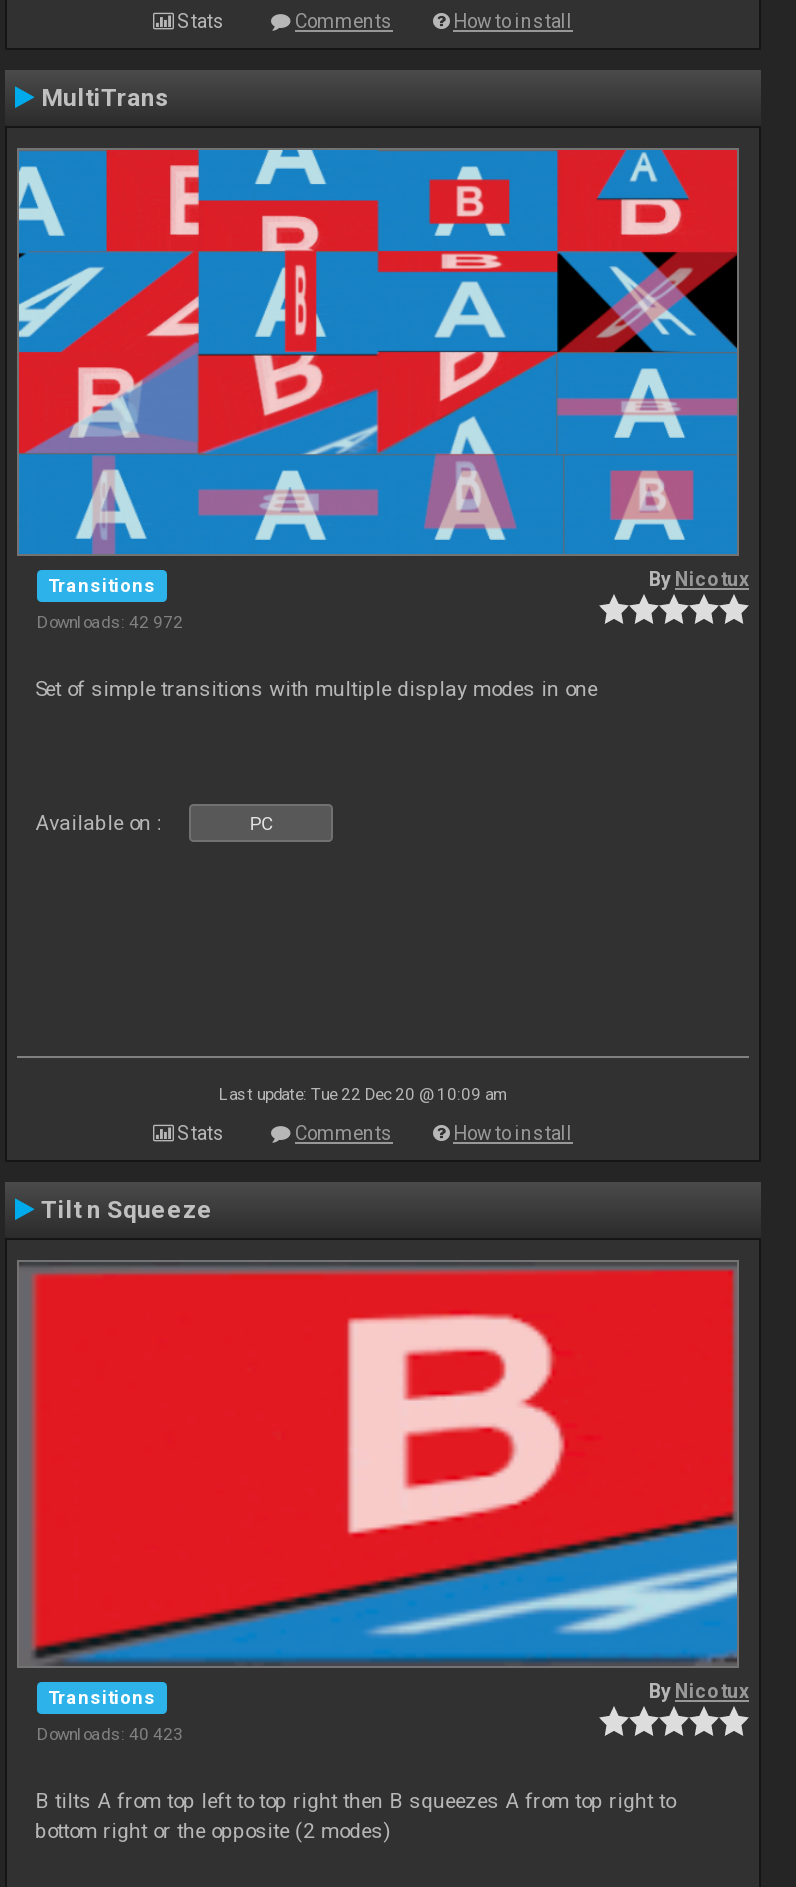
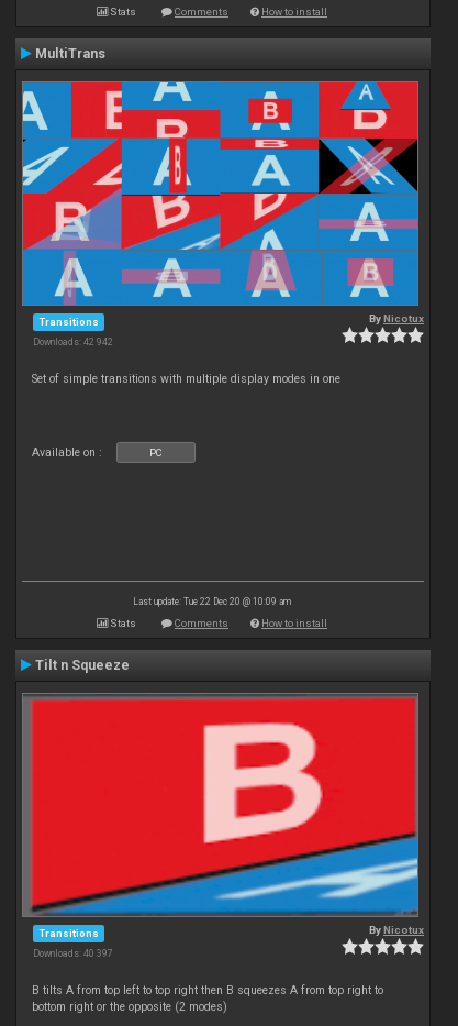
[37,611,183,631] Downloads: 42 972 -> [33,336,113,347] Downloads: 42 942
[37,1723,183,1743] Downloads: 40 423 -> [33,948,113,959] Downloads: 40 397

